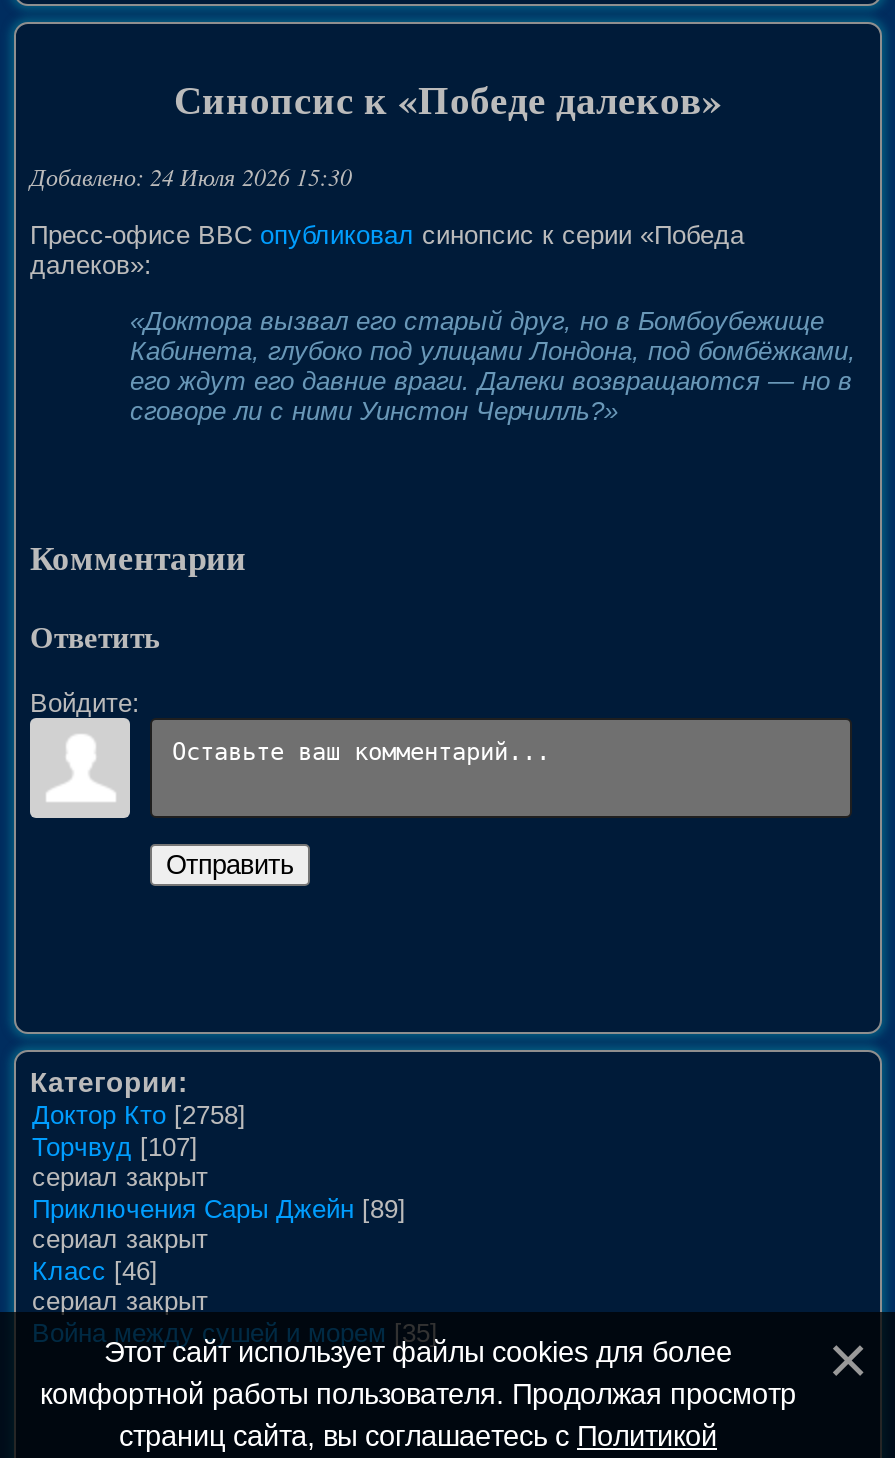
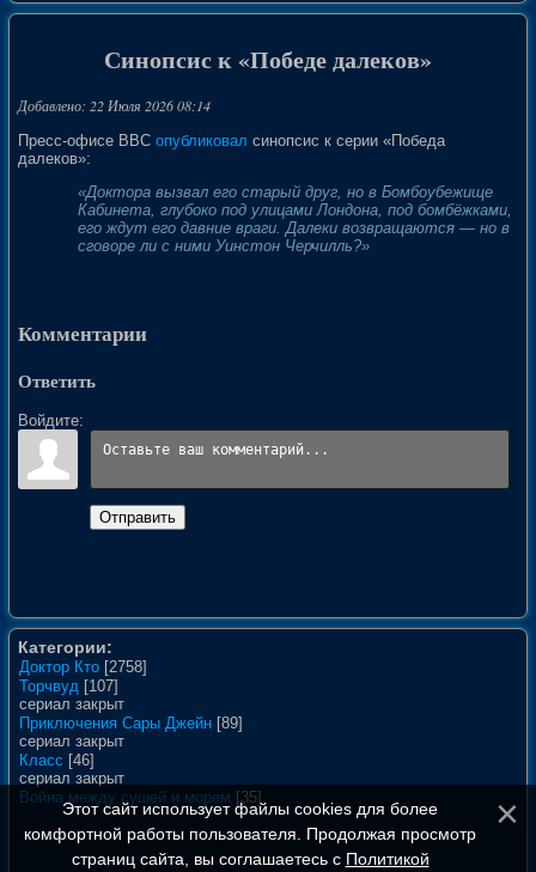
[30,161,352,193] Добавлено: 24 Июля 2026 15:30 -> [18,96,211,115] Добавлено: 22 Июля 2026 08:14

